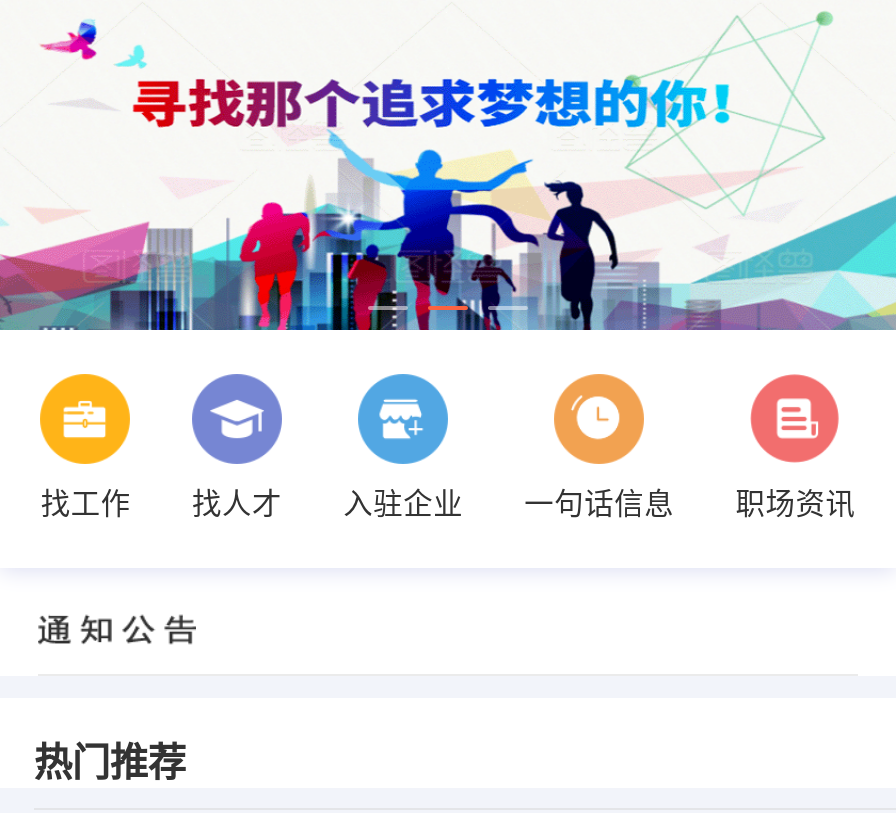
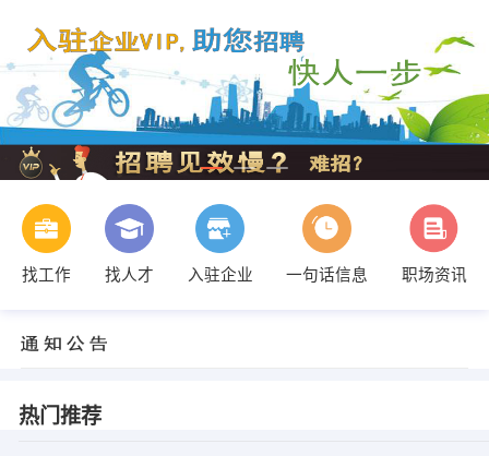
[6,10,890,332] [image] -> [3,7,486,181] [image]

